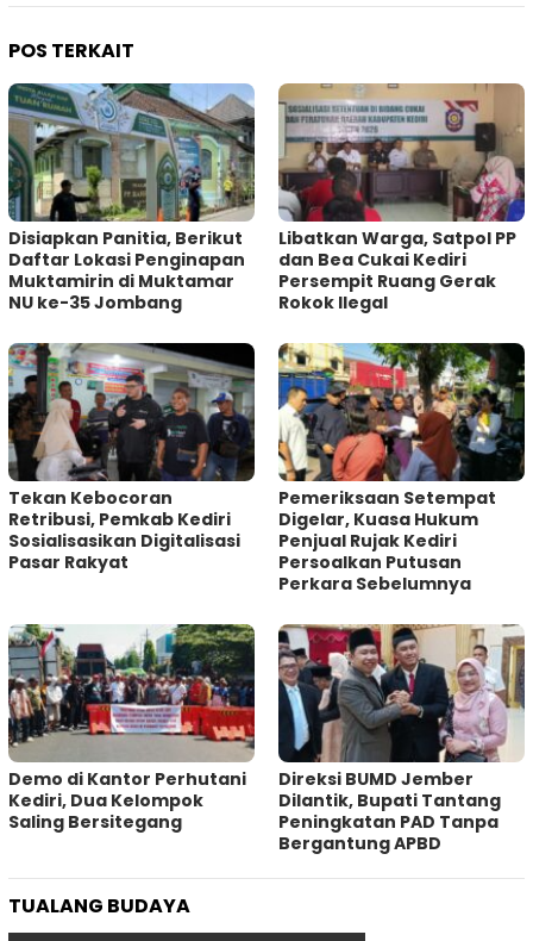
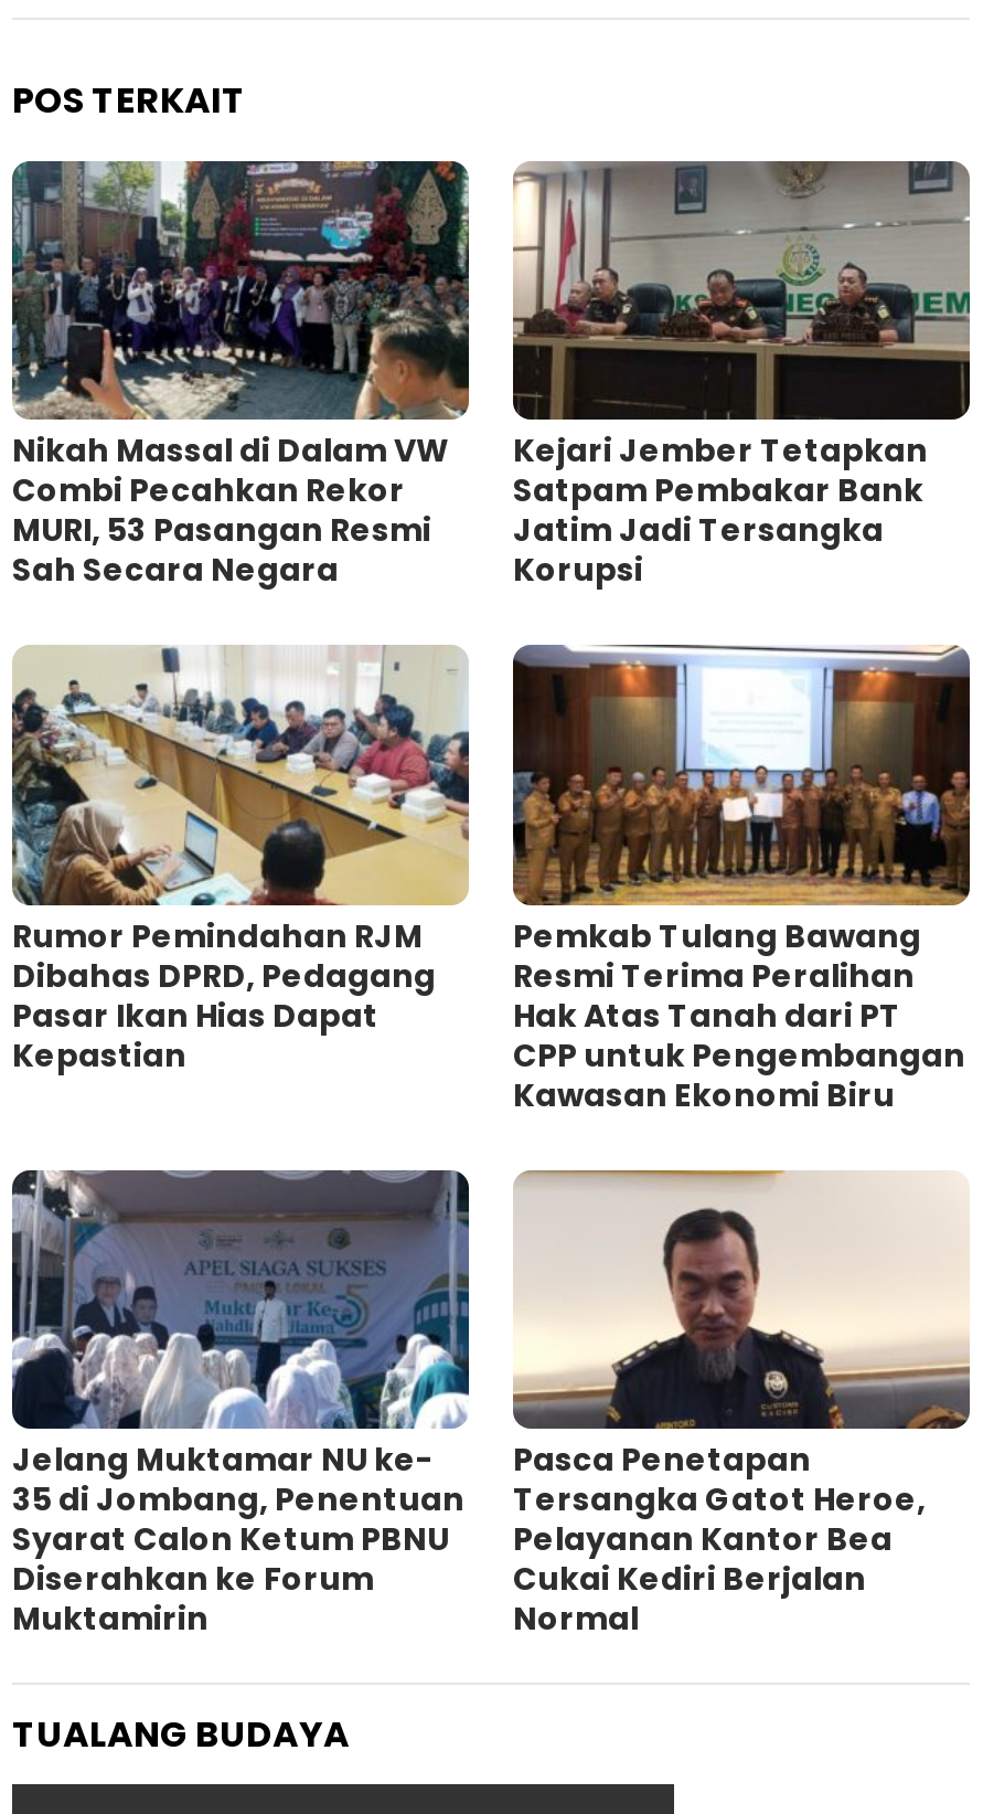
[8,82,255,314] [image] | Disiapkan Panitia, Berikut | Daftar Lokasi Penginapan | Muktamirin di Muktamar | NU ke-35 Jombang -> [12,159,469,592] [image] | Nikah Massal di Dalam VW | Combi Pecahkan Rekor | MURI, 53 Pasangan Resmi | Sah Secara Negara
[278,82,526,314] [image] | Libatkan Warga, Satpol PP | dan Bea Cukai Kediri | Persempit Ruang Gerak | Rokok Ilegal -> [513,159,972,592] [image] | Kejari Jember Tetapkan | Satpam Pembakar Bank | Jatim Jadi Tersangka | Korupsi
[7,342,256,574] [image] | Tekan Kebocoran | Retribusi, Pemkab Kediri | Sosialisasikan Digitalisasi | Pasar Rakyat -> [10,645,471,1077] [image] | Rumor Pemindahan RJM | Dibahas DPRD, Pedagang | Pasar Ikan Hias Dapat | Kepastian
[277,342,526,595] [image] | Pemeriksaan Setempat | Digelar, Kuasa Hukum | Penjual Rujak Kediri | Persoalkan Putusan | Perkara Sebelumnya -> [511,643,972,1116] [image] | Pemkab Tulang Bawang | Resmi Terima Peralihan | Hak Atas Tanah dari PT | CPP untuk Pengembangan | Kawasan Ekonomi Biru
[8,623,256,833] [image] | Demo di Kantor Perhutani | Kediri, Dua Kelompok | Saling Bersitegang -> [12,1168,471,1640] [image] | Jelang Muktamar NU ke- | 35 di Jombang, Penentuan | Syarat Calon Ketum PBNU | Diserahkan ke Forum | Muktamirin
[277,623,526,855] [image] | Direksi BUMD Jember | Dilantik, Bupati Tantang | Peningkatan PAD Tanpa | Bergantung APBD -> [511,1175,970,1640] [image] | Pasca Penetapan | Tersangka Gatot Heroe, | Pelayanan Kantor Bea | Cukai Kediri Berjalan | Normal

